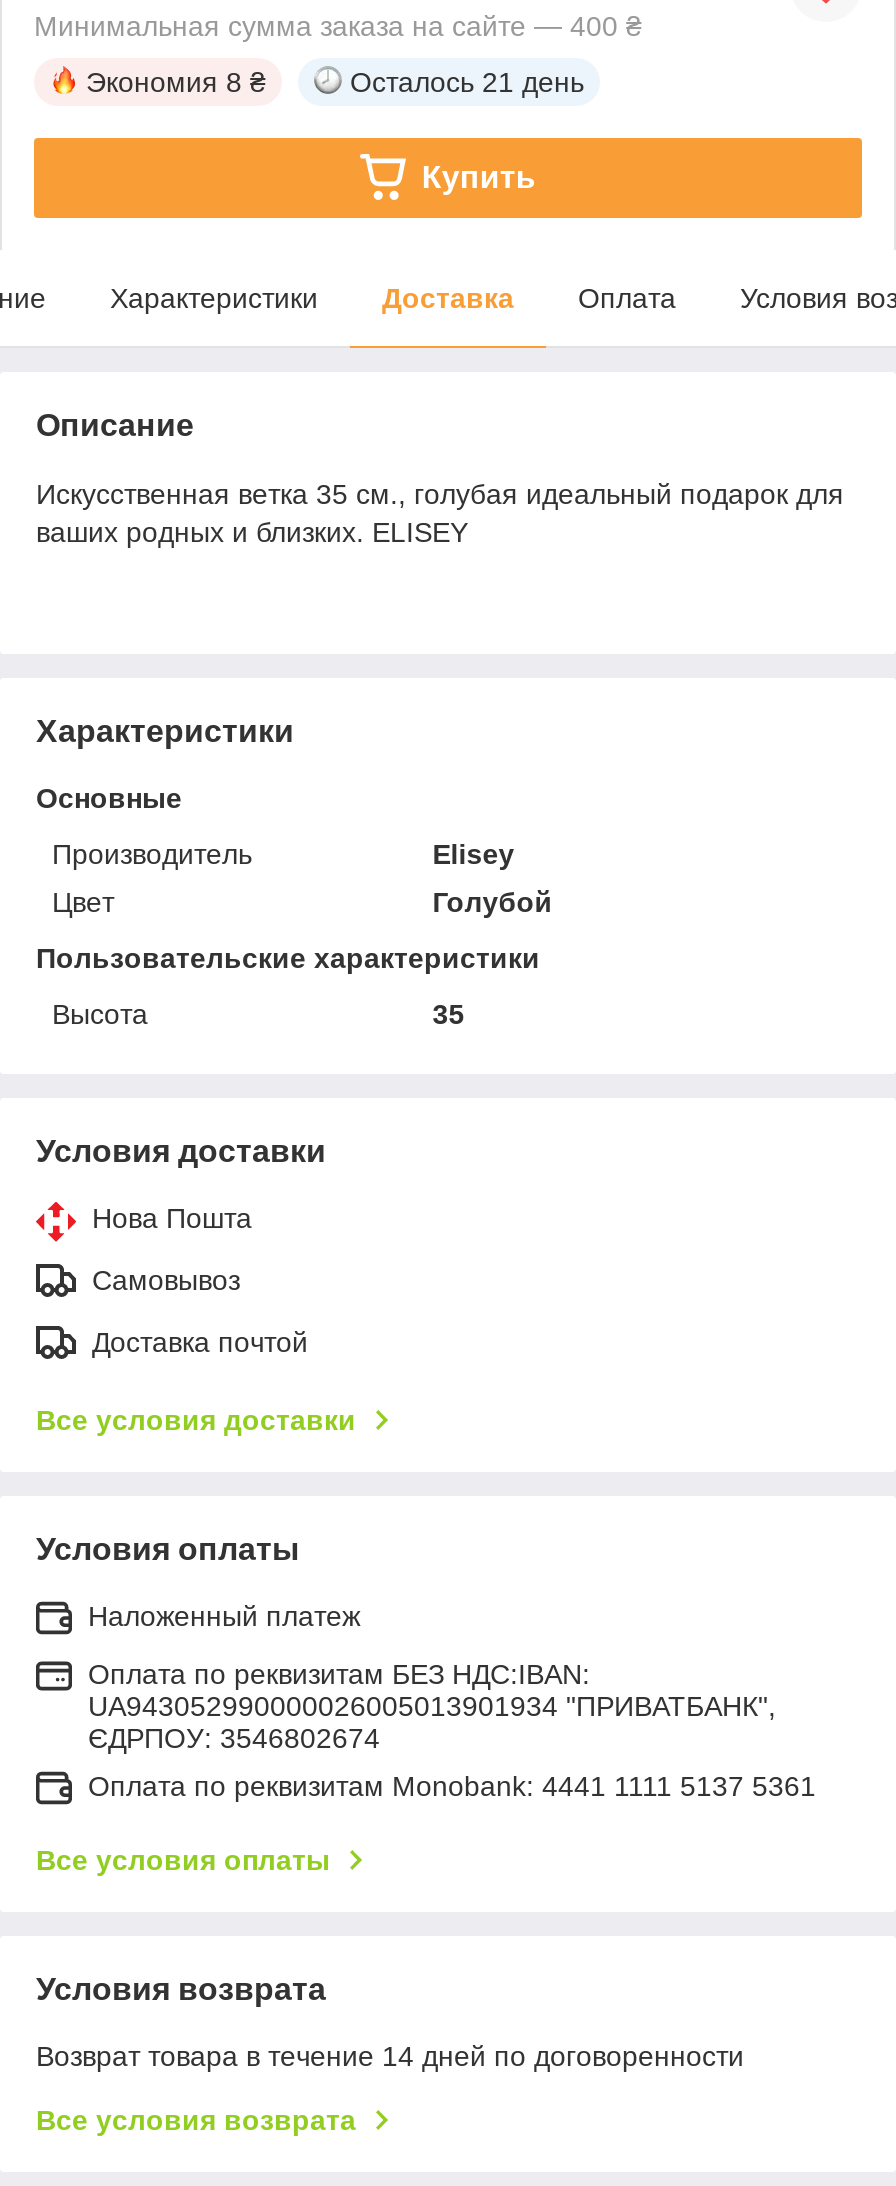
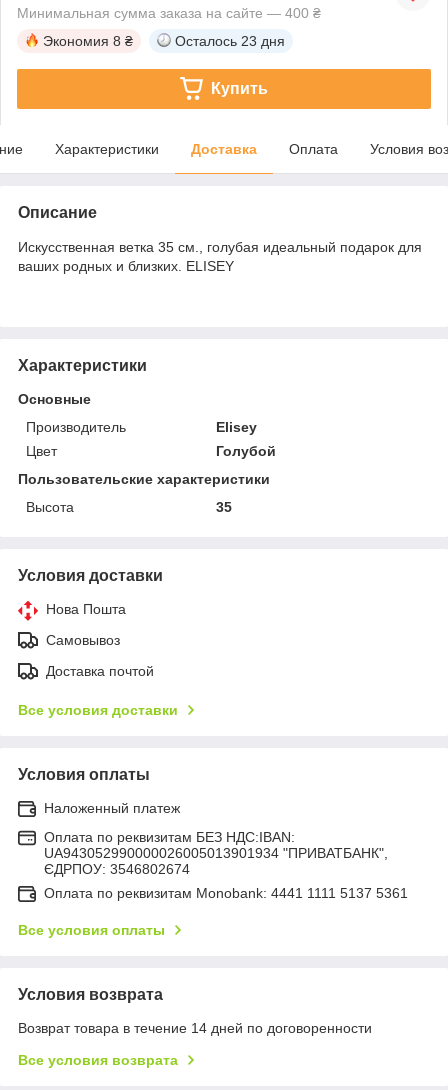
[350,66,584,98] Осталось 21 день -> [175,33,285,49] Осталось 23 дня

